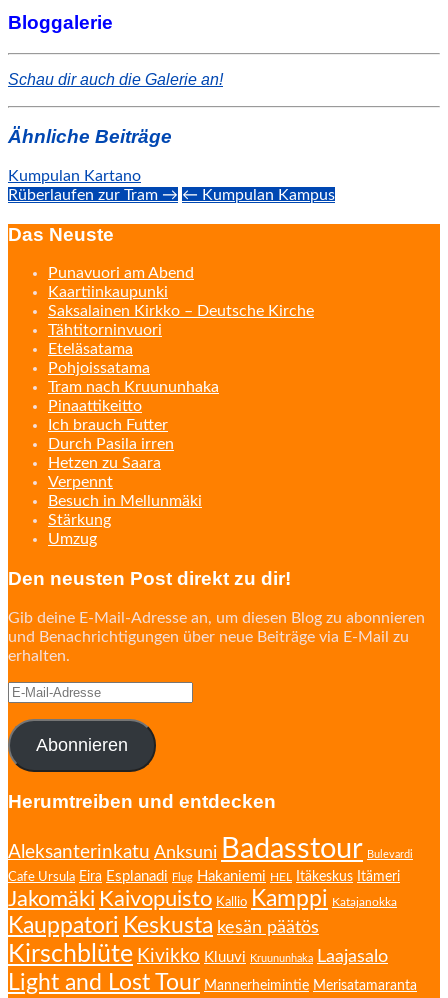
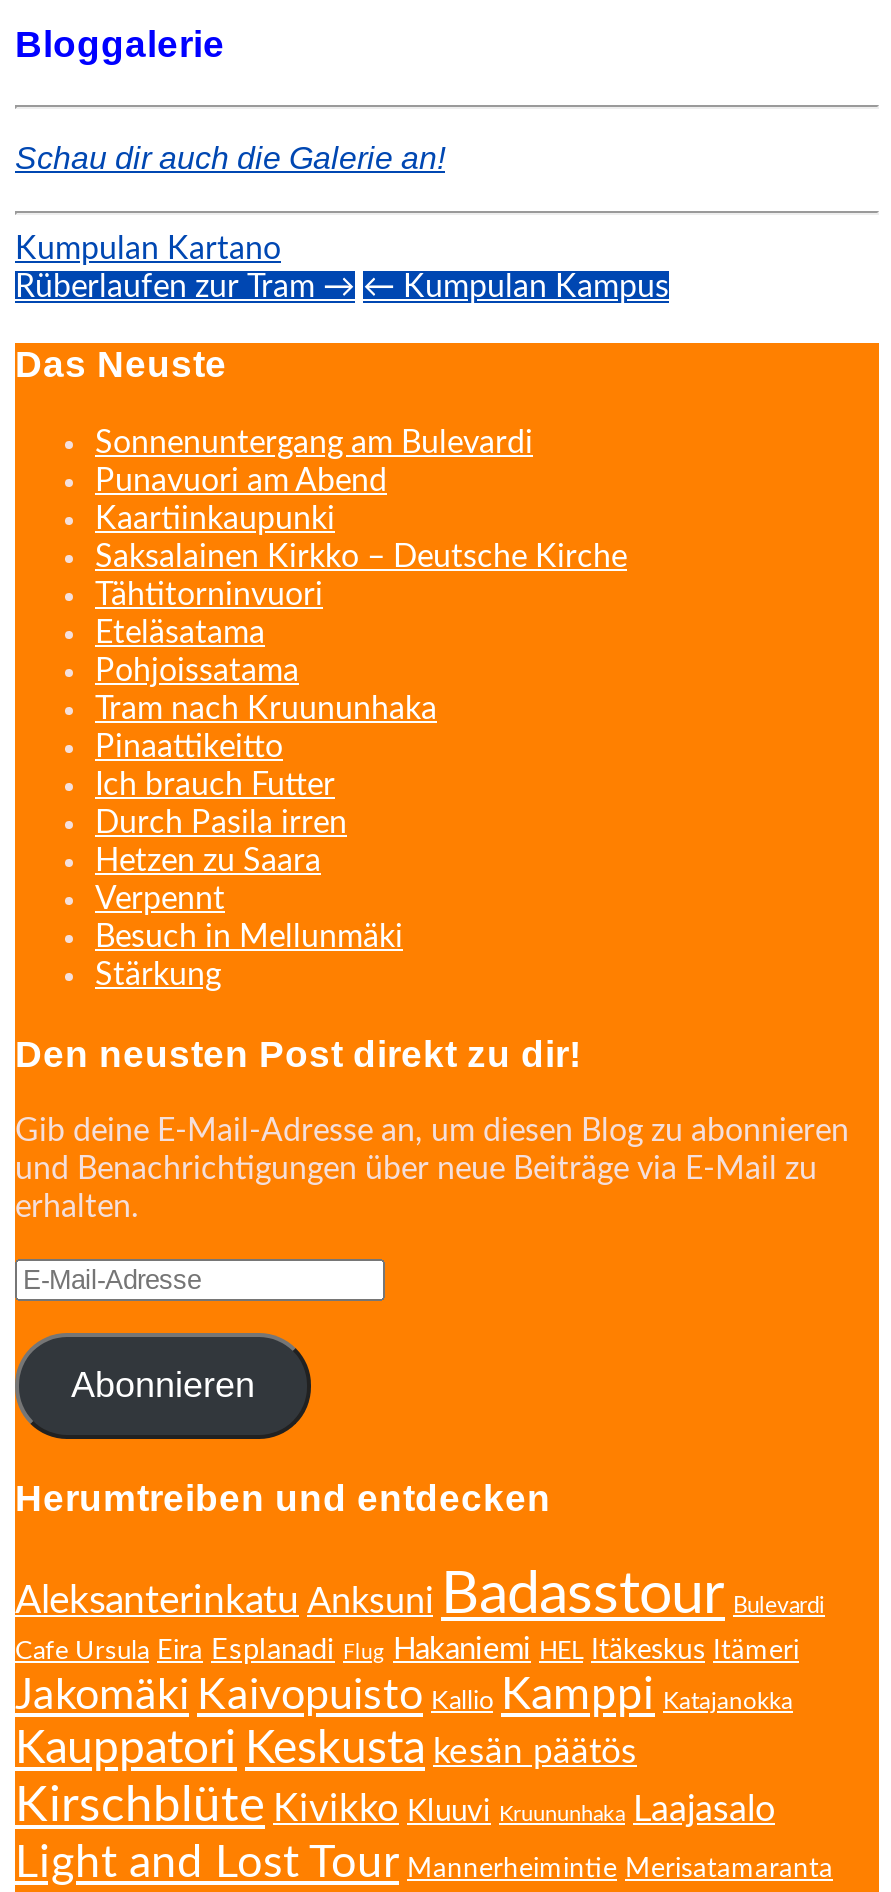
[8,126,172,147] Ähnliche Beiträge -> none
none -> [95,427,533,459] Sonnenuntergang am Bulevardi
[48,531,97,547] Umzug -> none

